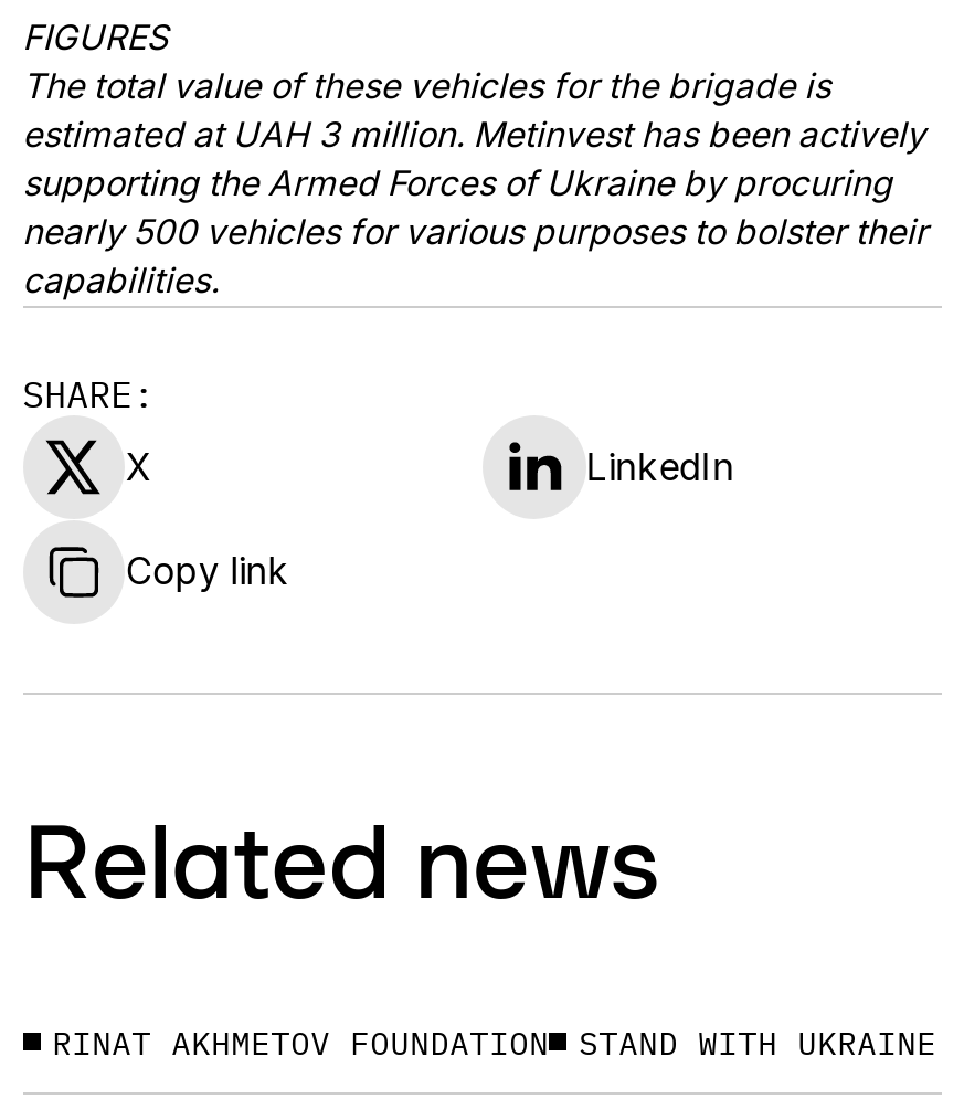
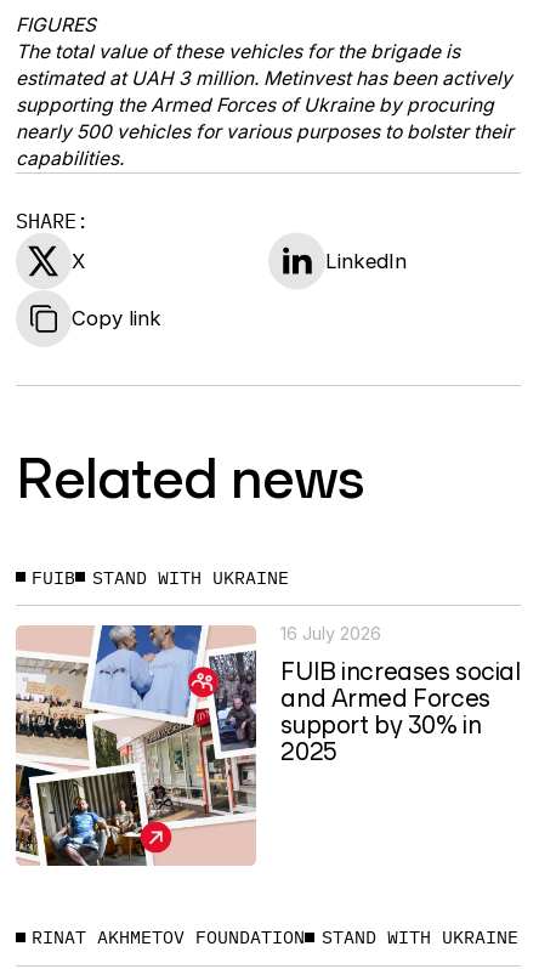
none -> [15,566,520,867] [image] | FUIB | STAND WITH UKRAINE | 16 July 2026 | FUIB increases social | and Armed Forces | support by 30% in | 2025

